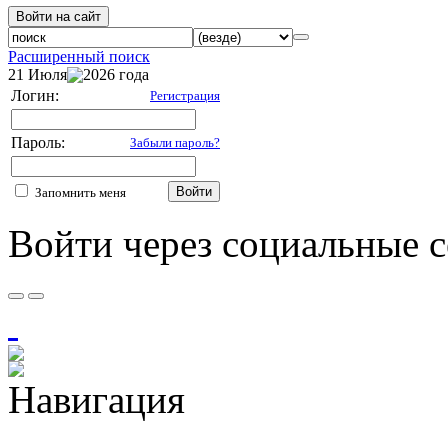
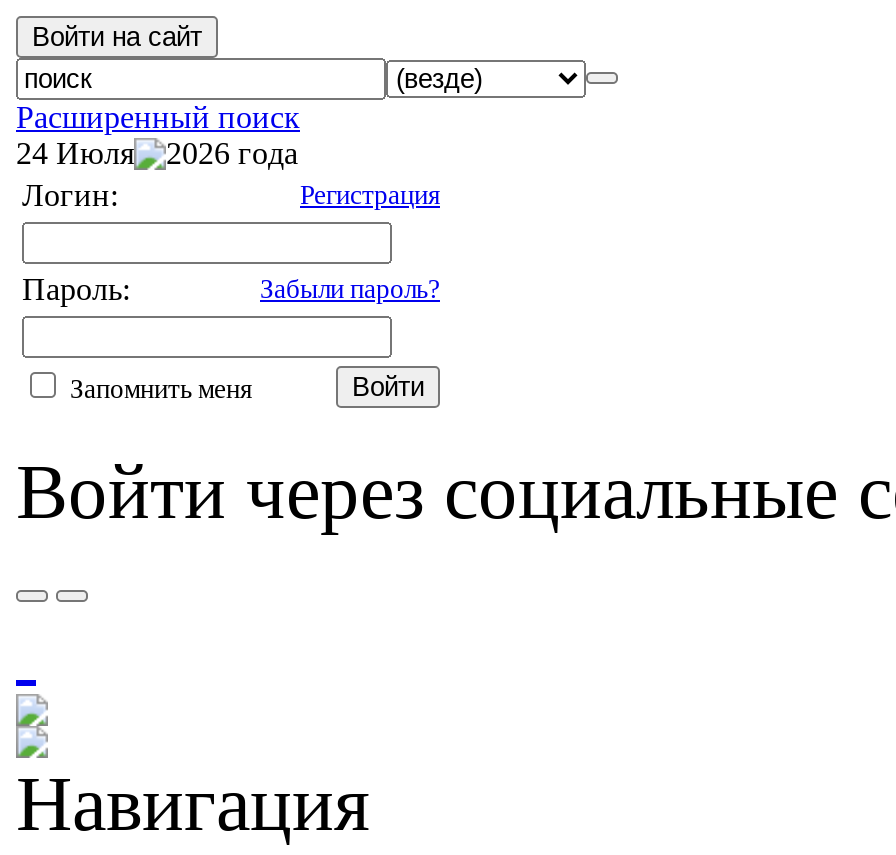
[8,66,149,83] 21 Июля 2026 года -> [16,136,298,170] 24 Июля 2026 года

